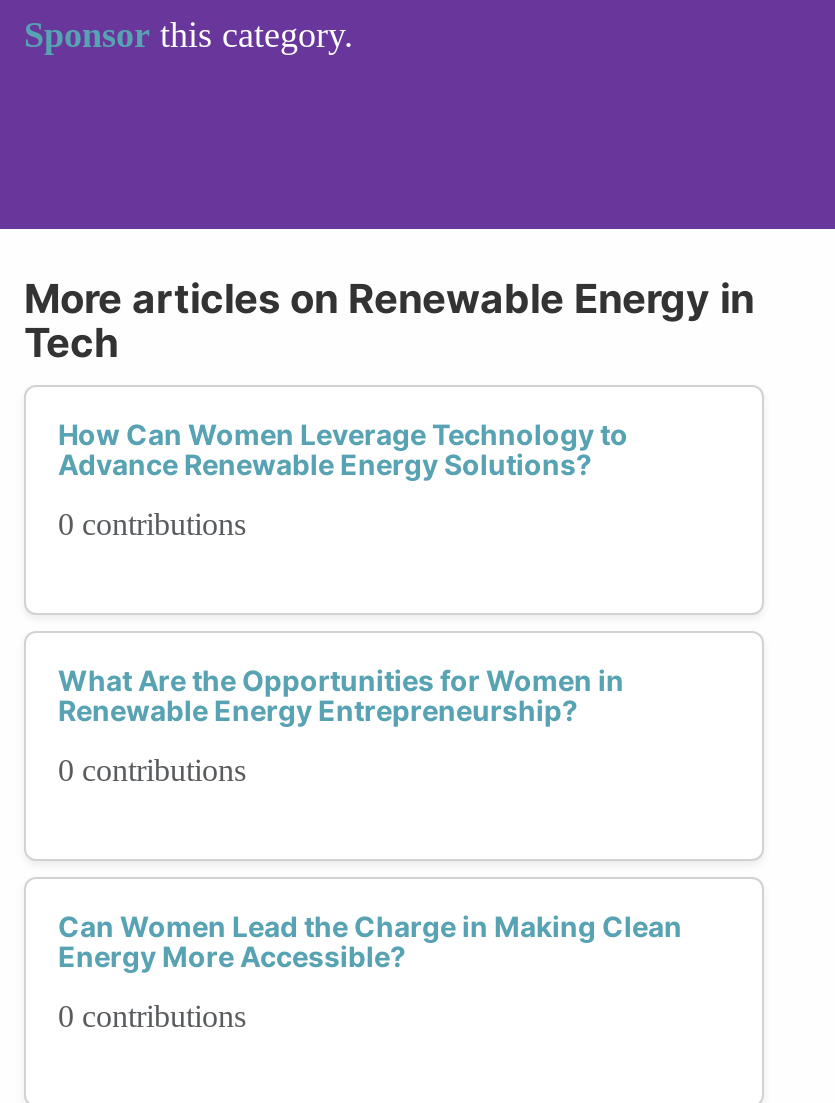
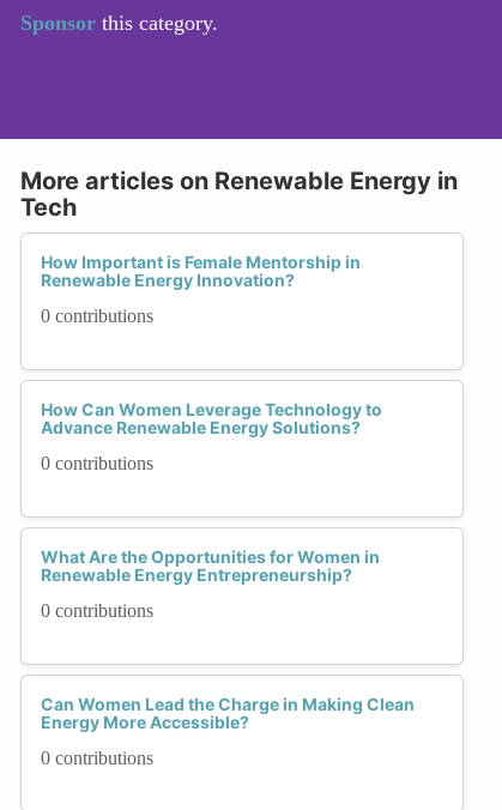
none -> [41,252,361,326] How Important is Female Mentorship in | Renewable Energy Innovation? | 0 contributions

